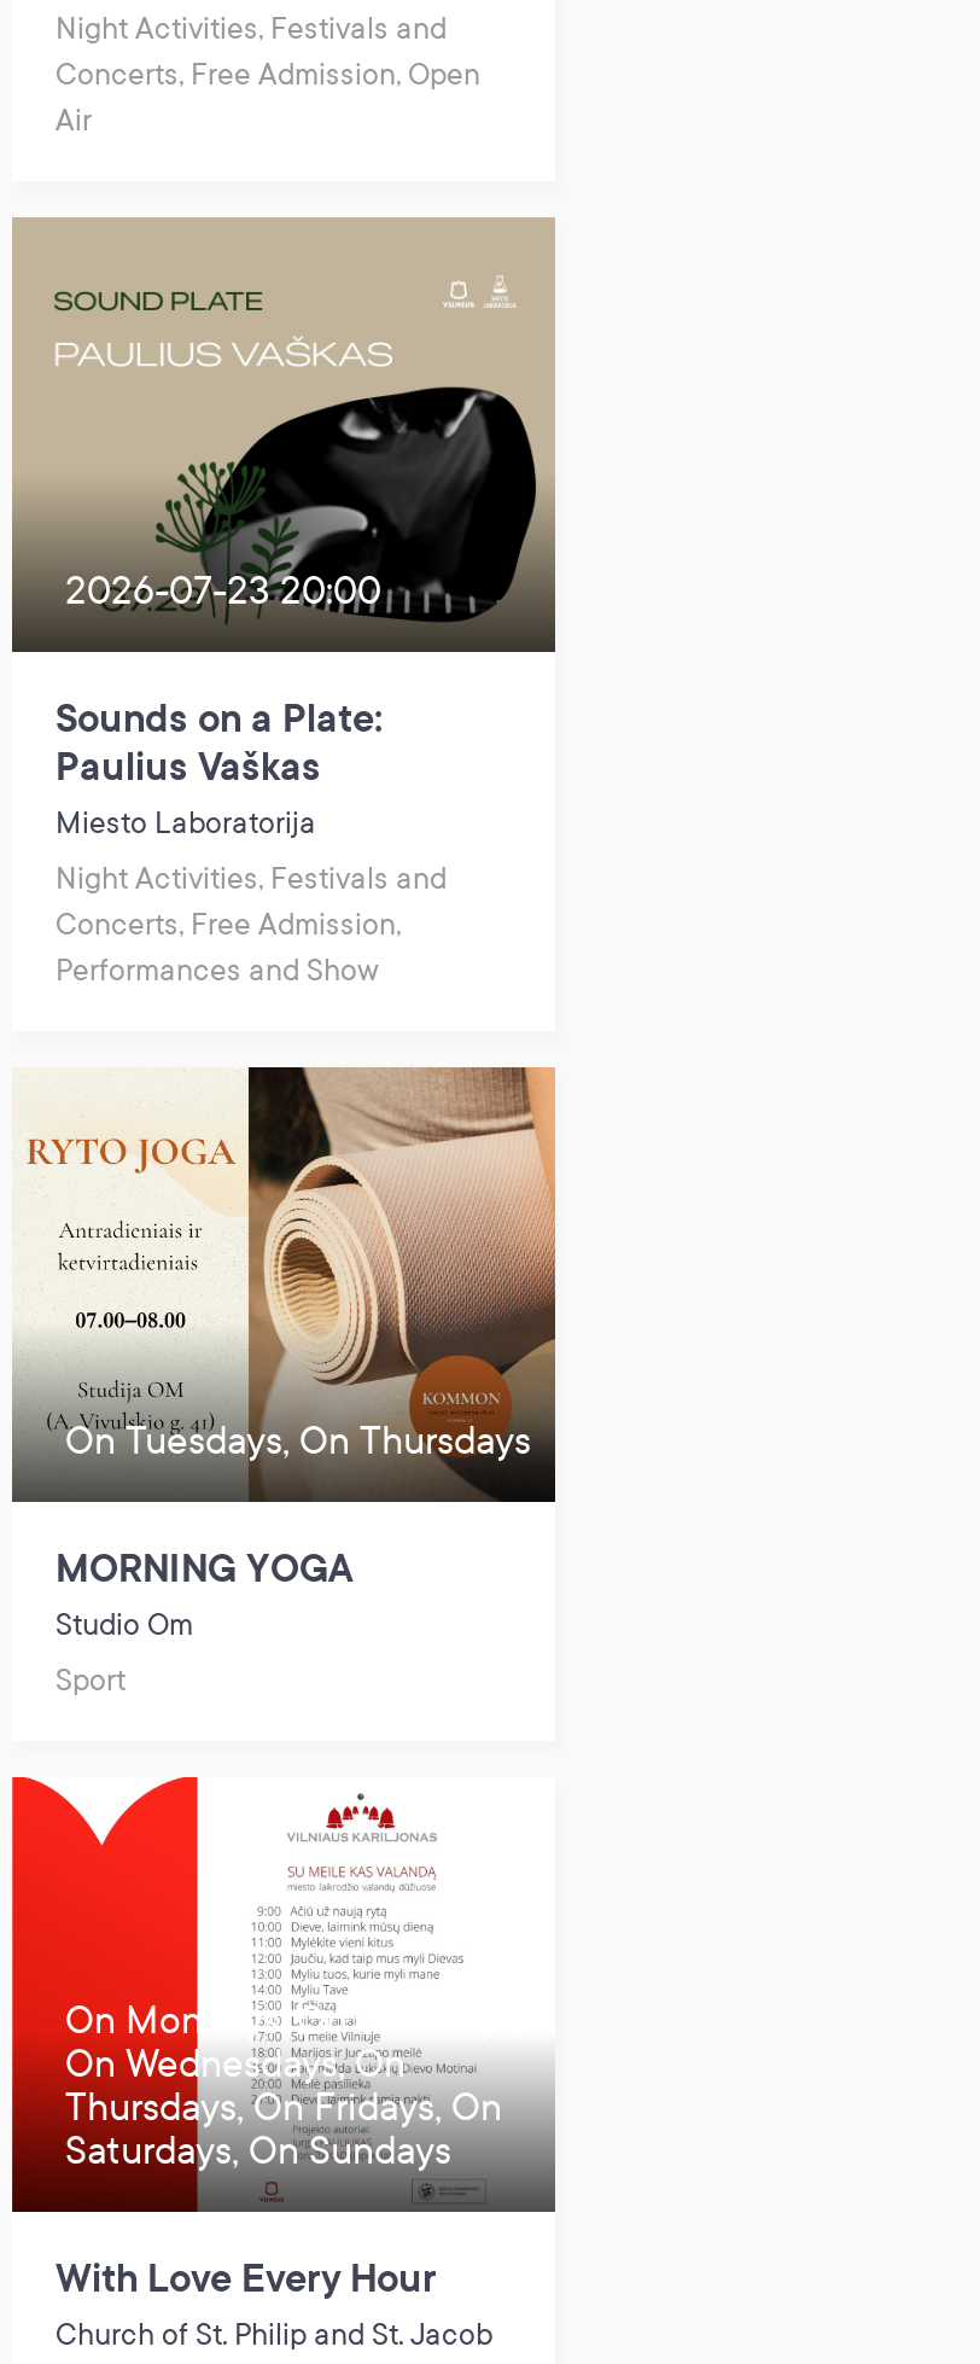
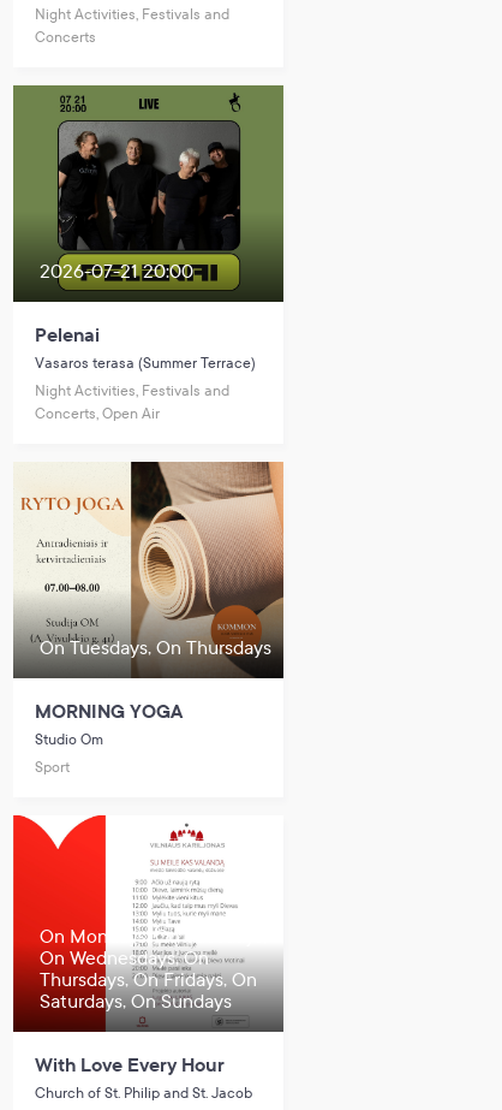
[56,58,480,138] Concerts, Free Admission, Open | Air -> [35,29,96,46] Concerts
[12,215,555,654] [image] | 2026-07-23 20:00 -> [13,84,283,303] [image] | 2026-07-21 20:00
[56,698,384,840] Sounds on a Plate: | Paulius Vaškas | Miesto Laboratorija -> [35,325,256,372] Pelenai | Vasaros terasa (Summer Terrace)
[56,908,401,988] Concerts, Free Admission, | Performances and Show -> [35,405,160,422] Concerts, Open Air

